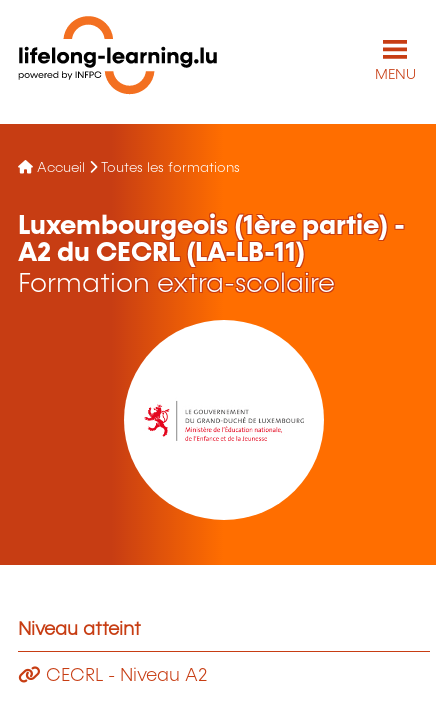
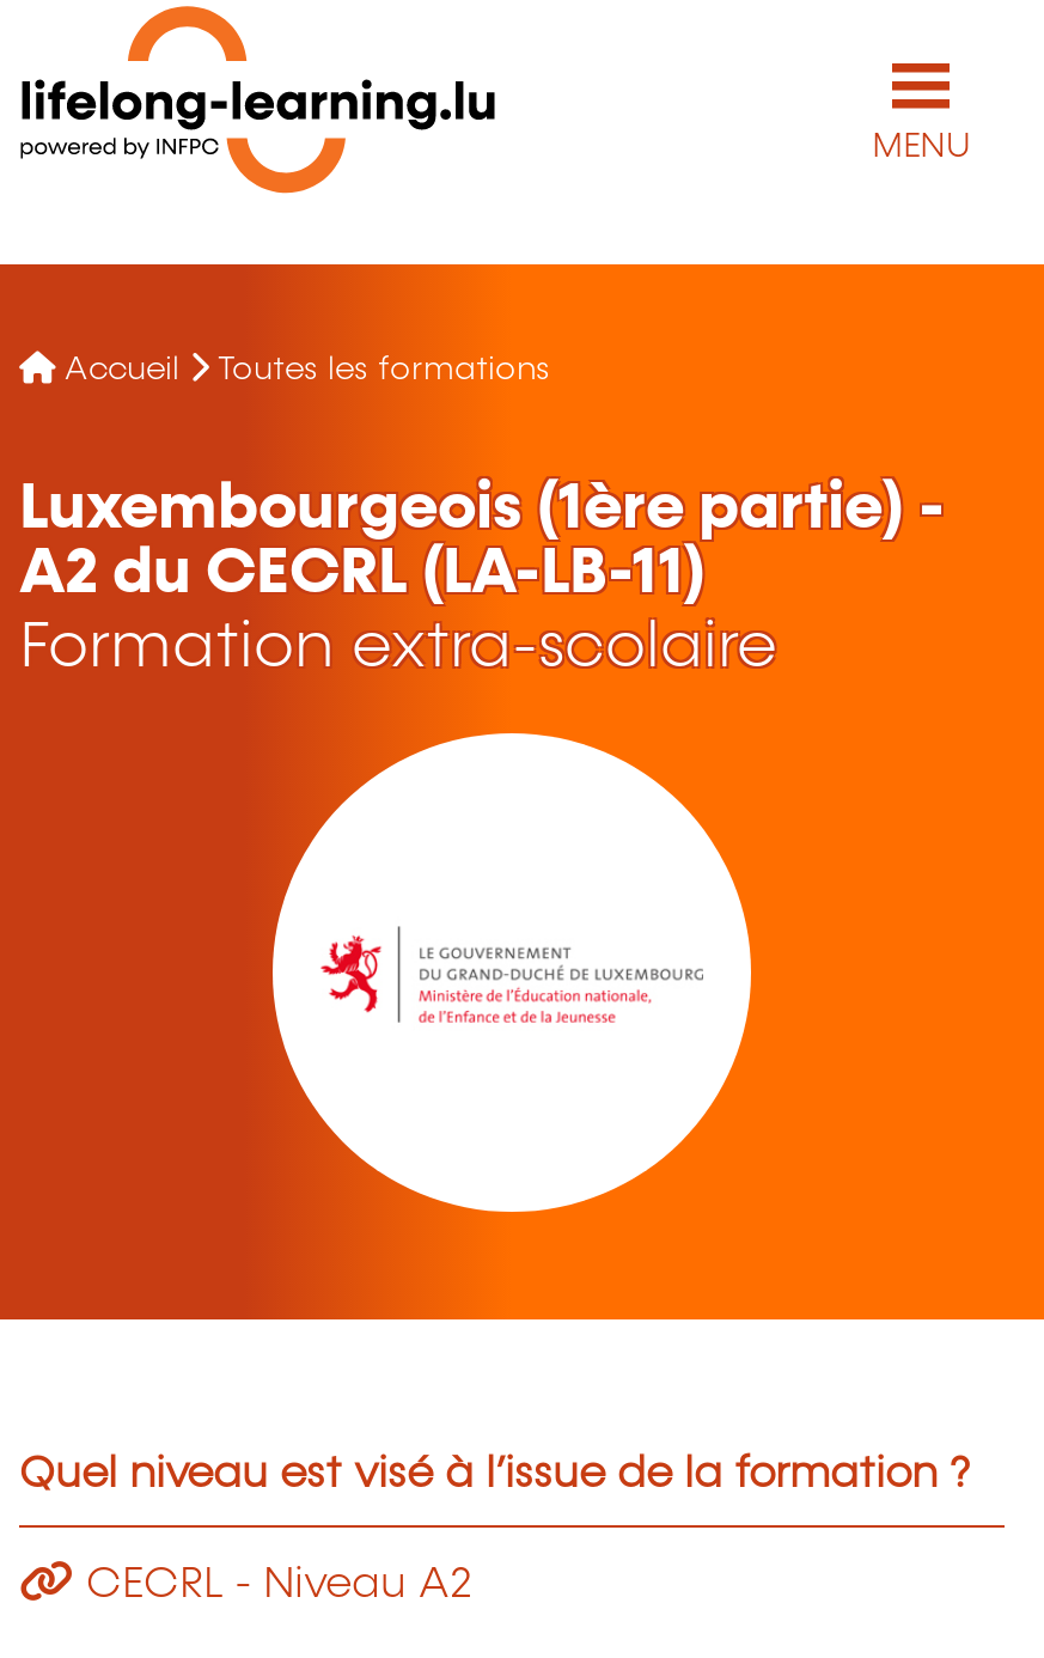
[18,621,141,639] Niveau atteint -> [19,1454,971,1497] Quel niveau est visé à l’issue de la formation ?

